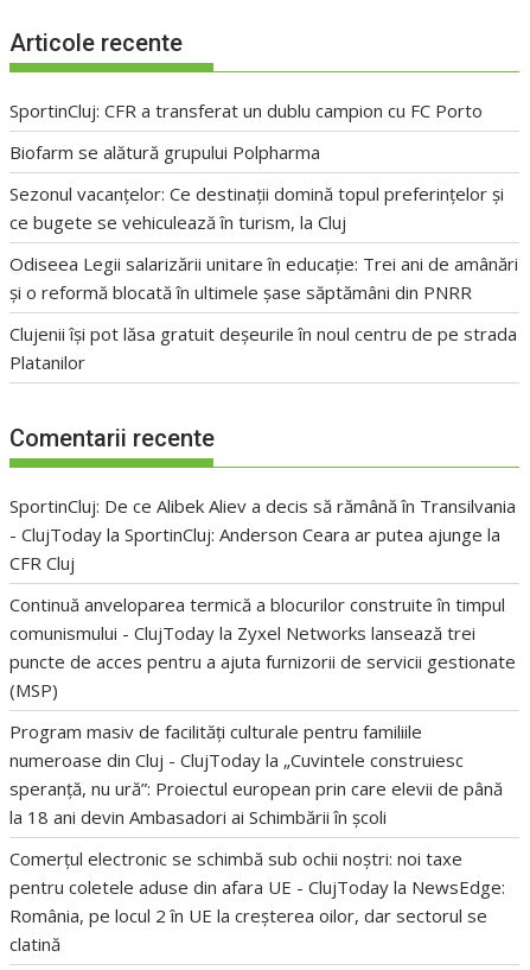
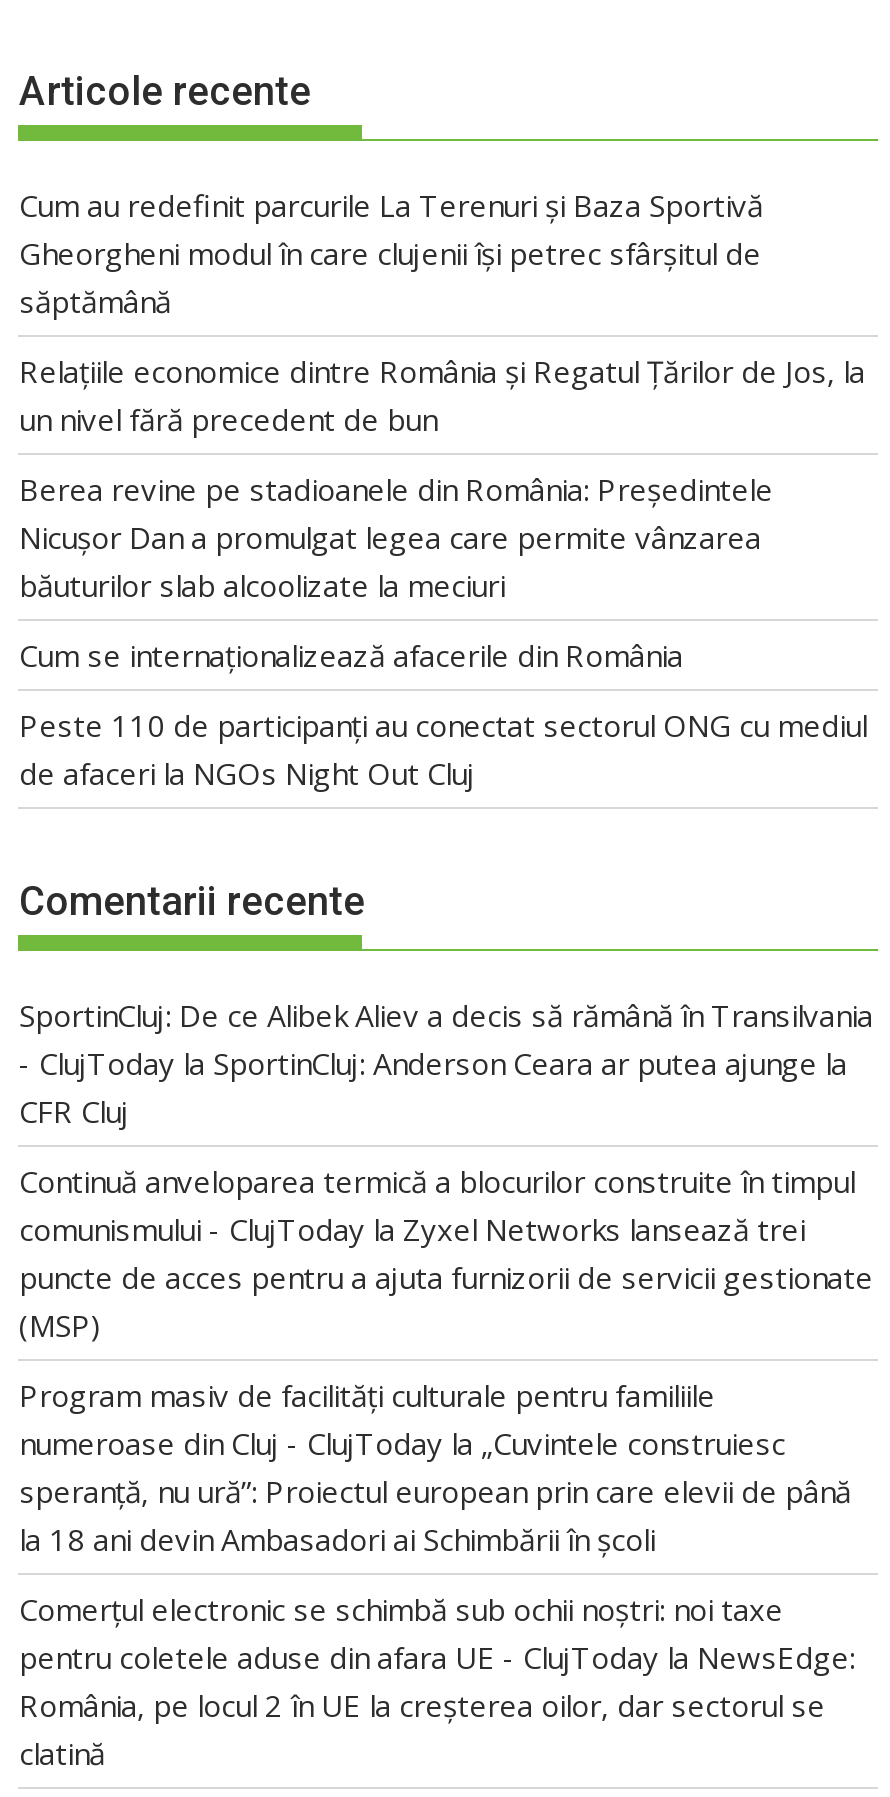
[10,98,483,122] SportinCluj: CFR a transferat un dublu campion cu FC Porto -> [19,184,763,320] Cum au redefinit parcurile La Terenuri și Baza Sportivă | Gheorgheni modul în care clujenii își petrec sfârșitul de | săptămână
[10,140,321,163] Biofarm se alătură grupului Polpharma -> [19,350,865,438] Relațiile economice dintre România și Regatul Țărilor de Jos, la | un nivel fără precedent de bun
[10,181,505,234] Sezonul vacanțelor: Ce destinații domină topul preferințelor și | ce bugete se vehiculează în turism, la Cluj -> [19,468,773,604] Berea revine pe stadioanele din România: Președintele | Nicușor Dan a promulgat legea care permite vânzarea | băuturilor slab alcoolizate la meciuri
[10,251,519,304] Odiseea Legii salarizării unitare în educație: Trei ani de amânări | și o reformă blocată în ultimele șase săptămâni din PNRR -> [19,634,683,674] Cum se internaționalizează afacerile din România
[10,321,518,374] Clujenii își pot lăsa gratuit deșeurile în noul centru de pe strada | Platanilor -> [19,704,867,792] Peste 110 de participanți au conectat sectorul ONG cu mediul | de afaceri la NGOs Night Out Cluj

